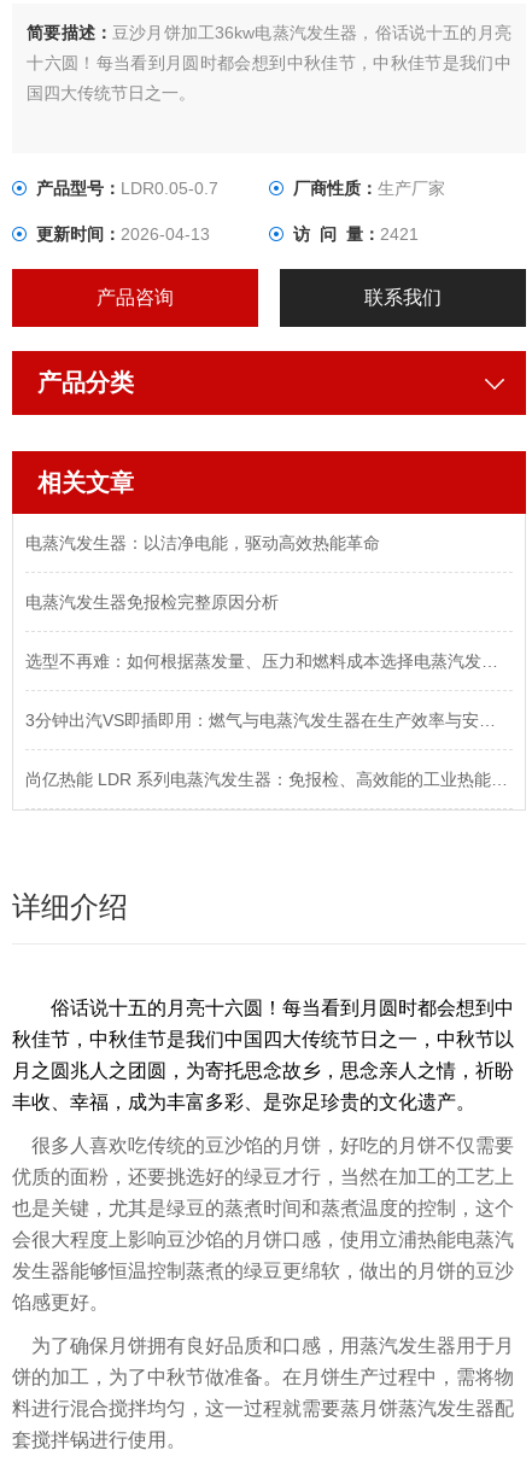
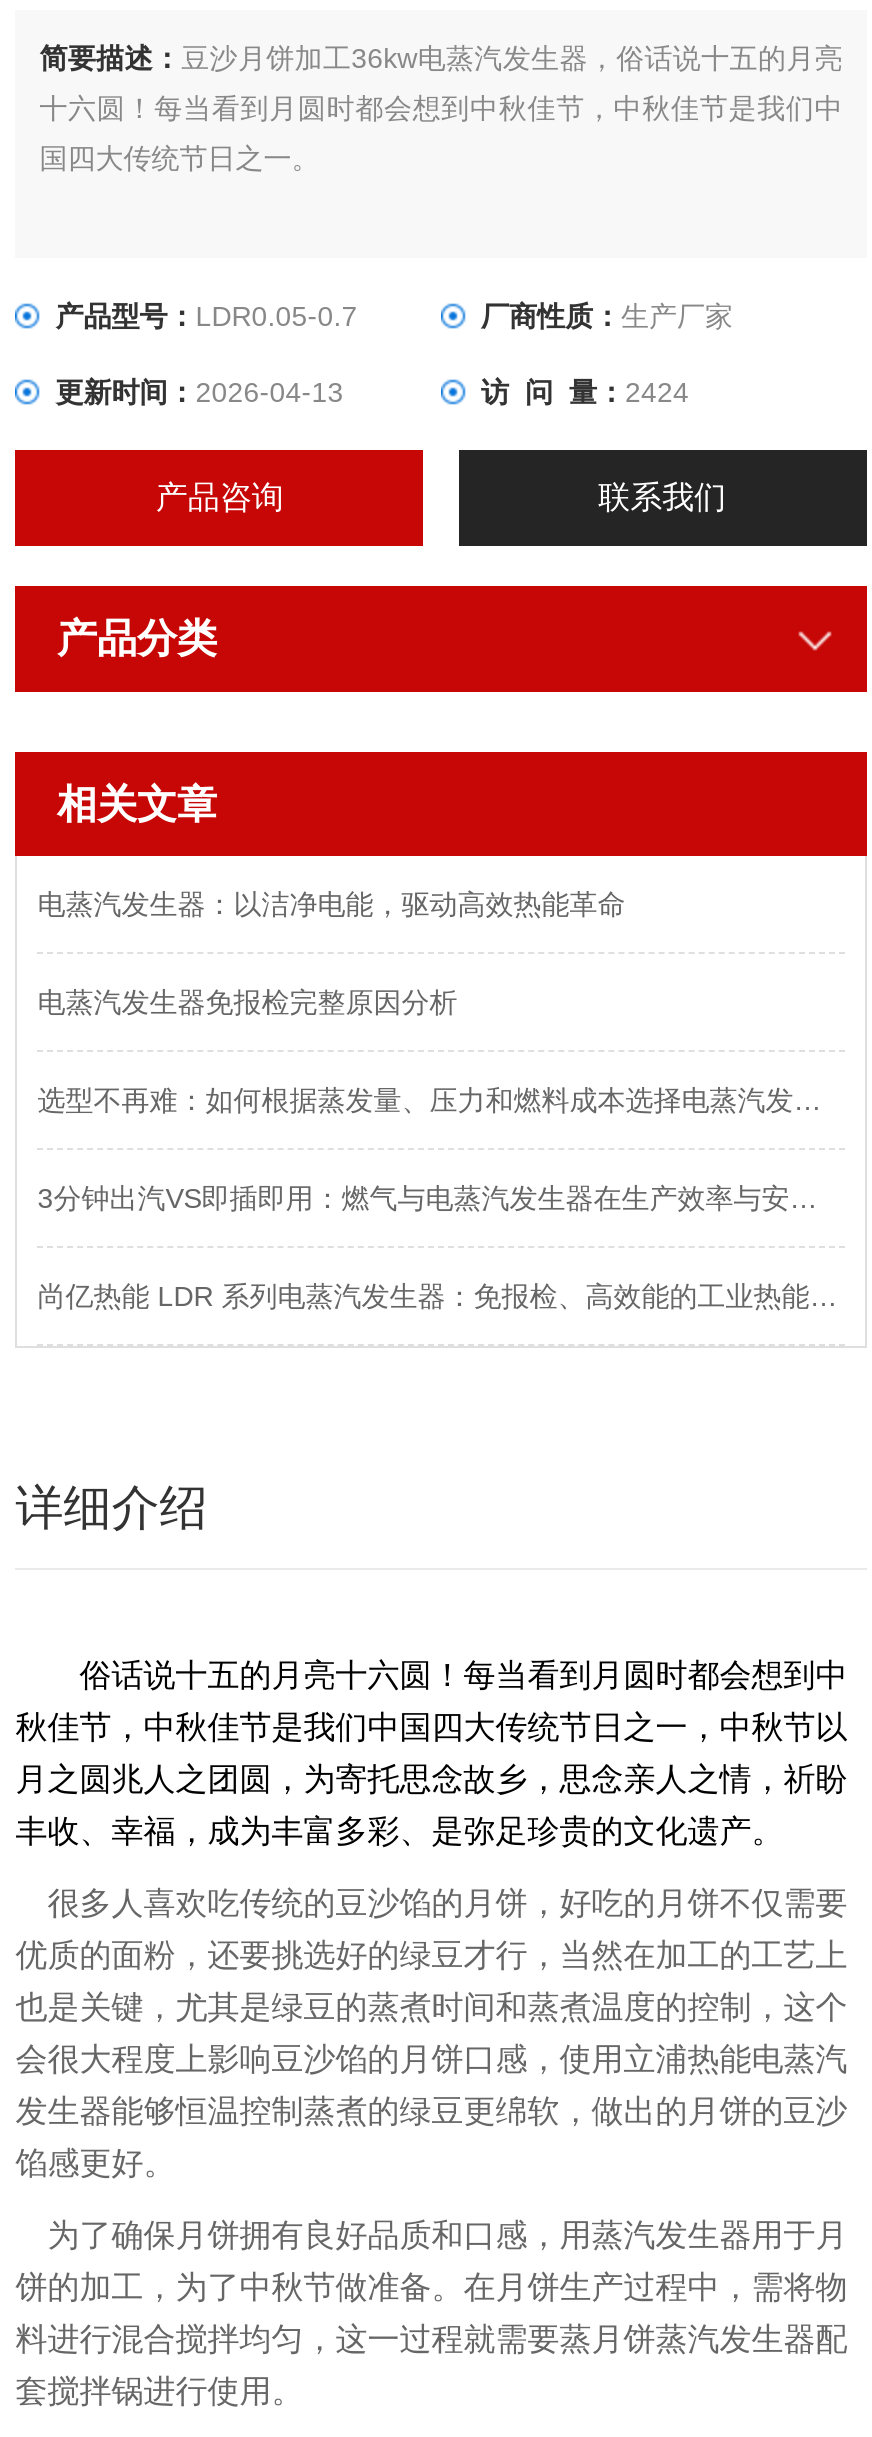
[293,225,419,244] 访 问 量：2421 -> [481,377,689,409] 访 问 量：2424

